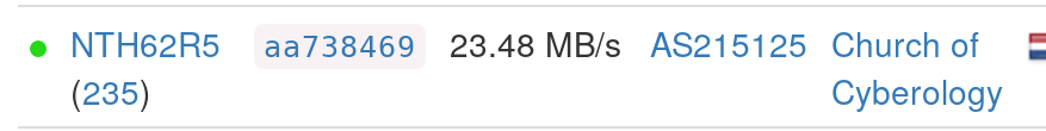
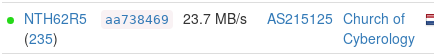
[450,19,979,67] 23.48 MB/s AS215125 Church of -> [183,8,405,28] 23.7 MB/s | AS215125 Church of

